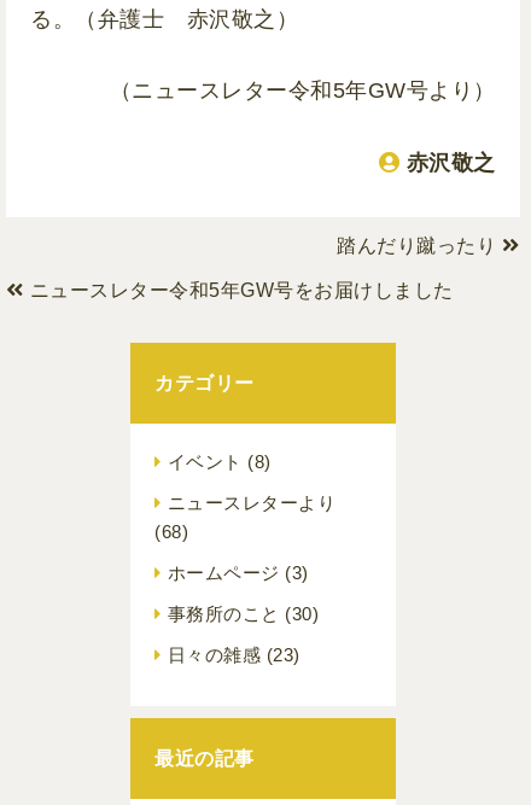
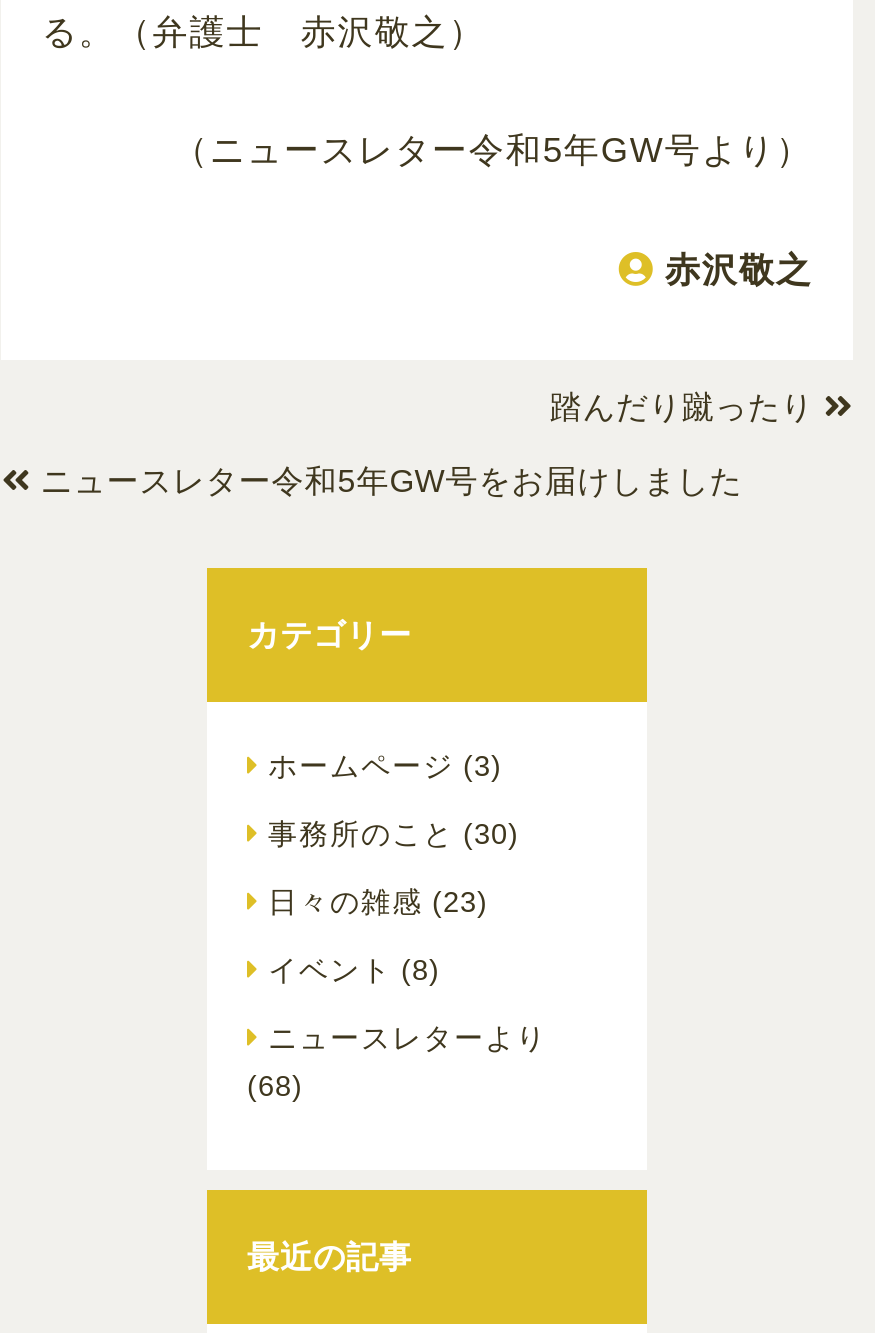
moved [154,453,335,542] -> [247,955,547,1103]: イベント(8) | ニュースレターより | (68)
moved [167,564,319,665] -> [268,751,519,919]: ホームページ(3) | 事務所のこと(30) | 日々の雑感(23)

